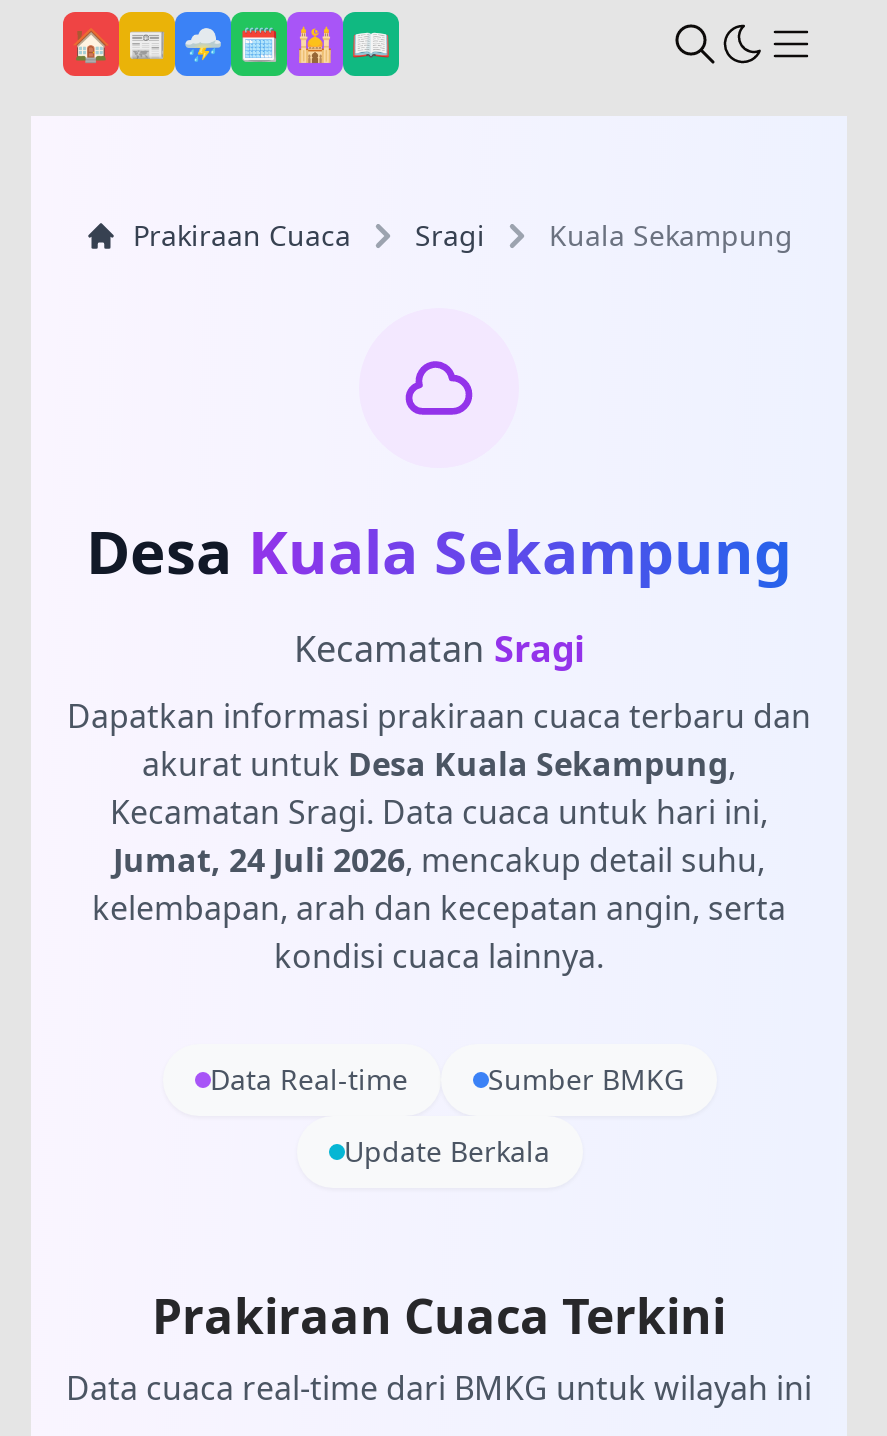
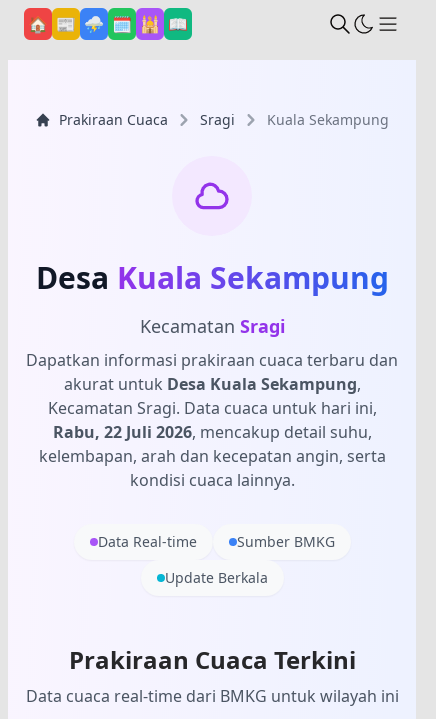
[113,838,765,882] Jumat, 24 Juli 2026, mencakup detail suhu, -> [52,421,371,443] Rabu, 22 Juli 2026, mencakup detail suhu,

